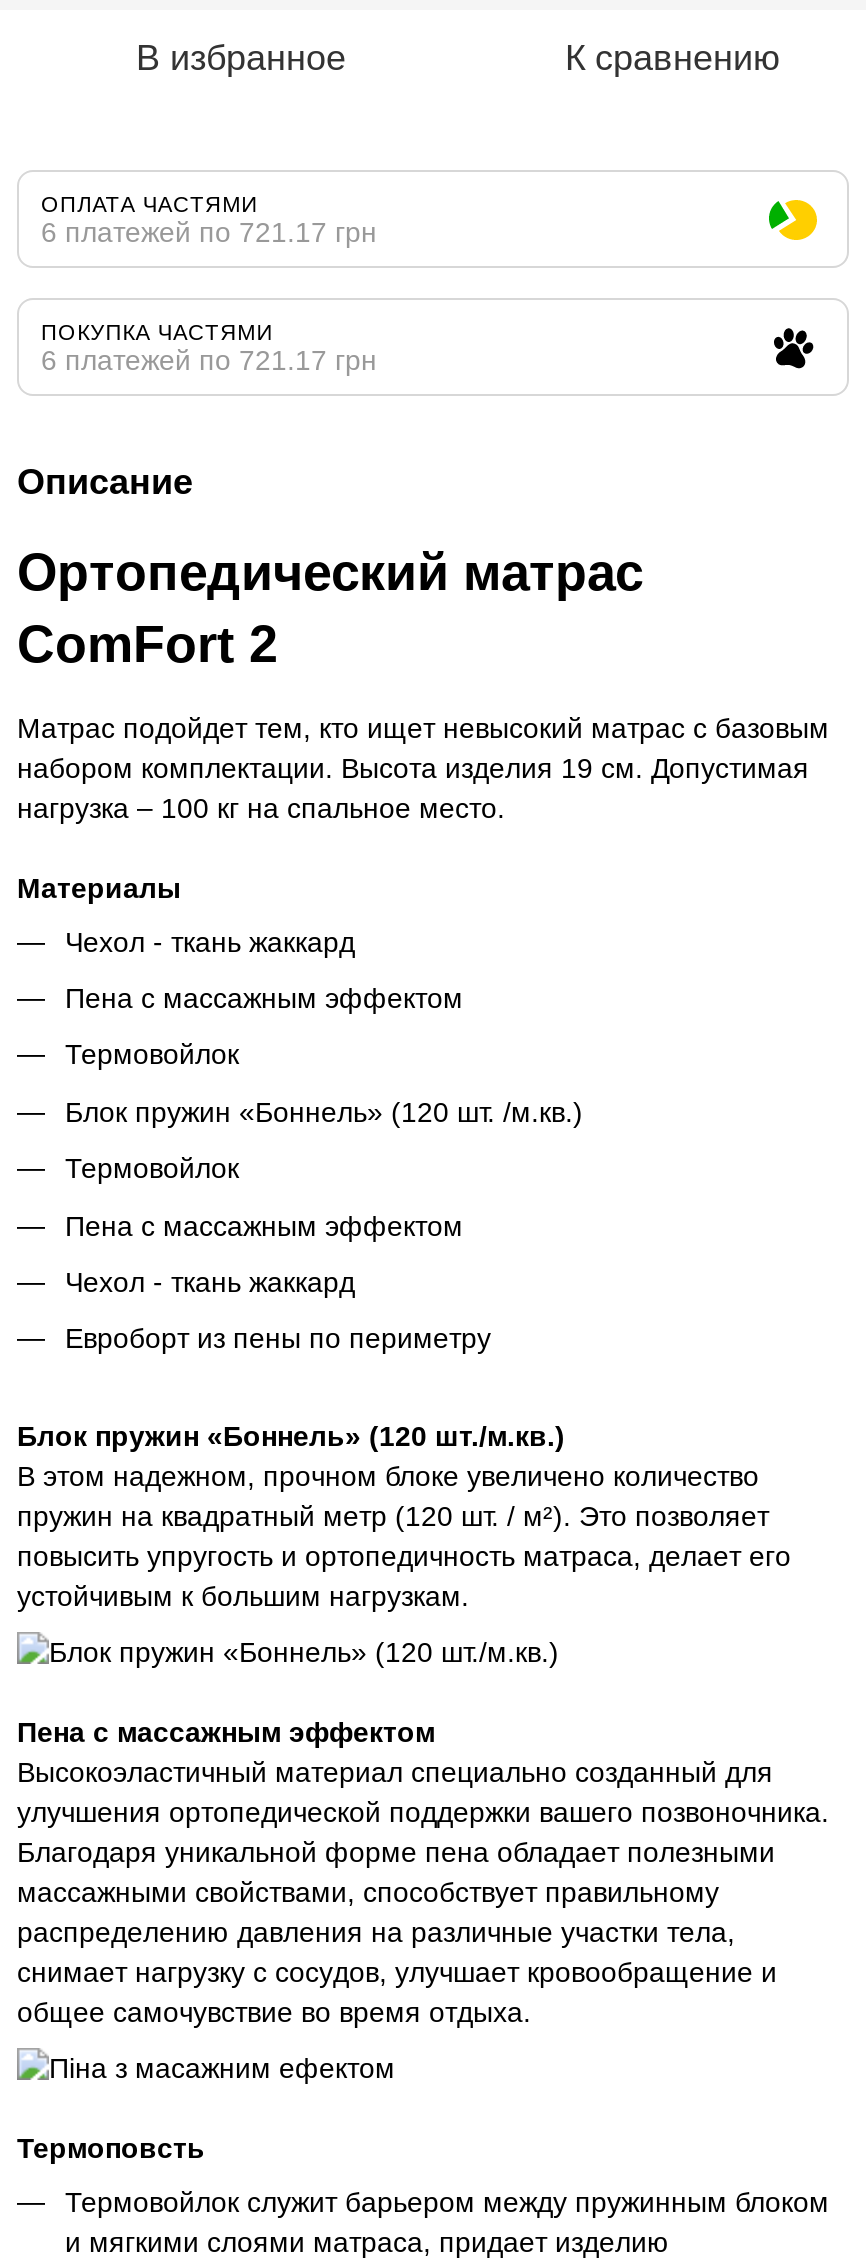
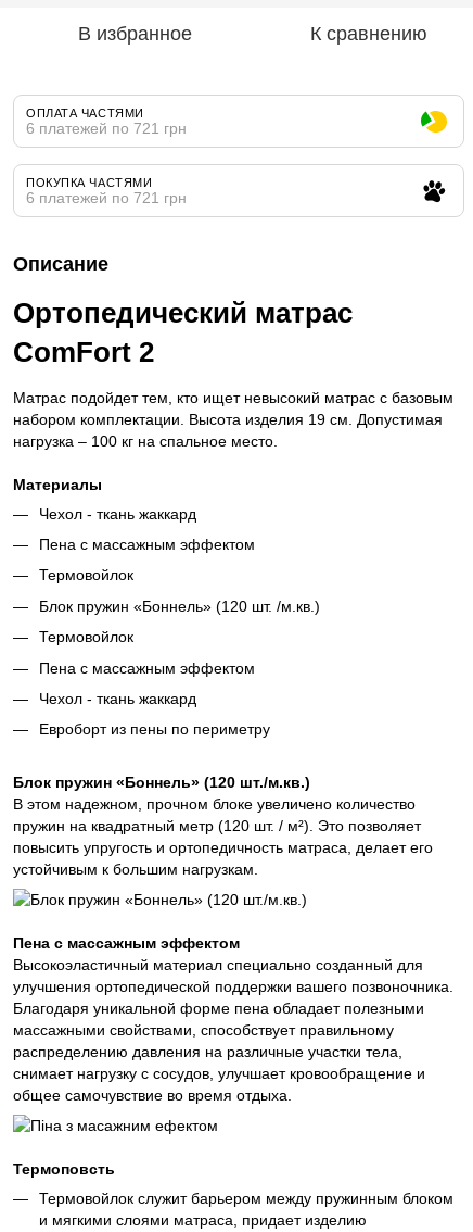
[41,215,377,247] 6 платежей по 721.17 грн -> [26,119,187,136] 6 платежей по 721 грн
[41,343,377,375] 6 платежей по 721.17 грн -> [26,189,187,206] 6 платежей по 721 грн

